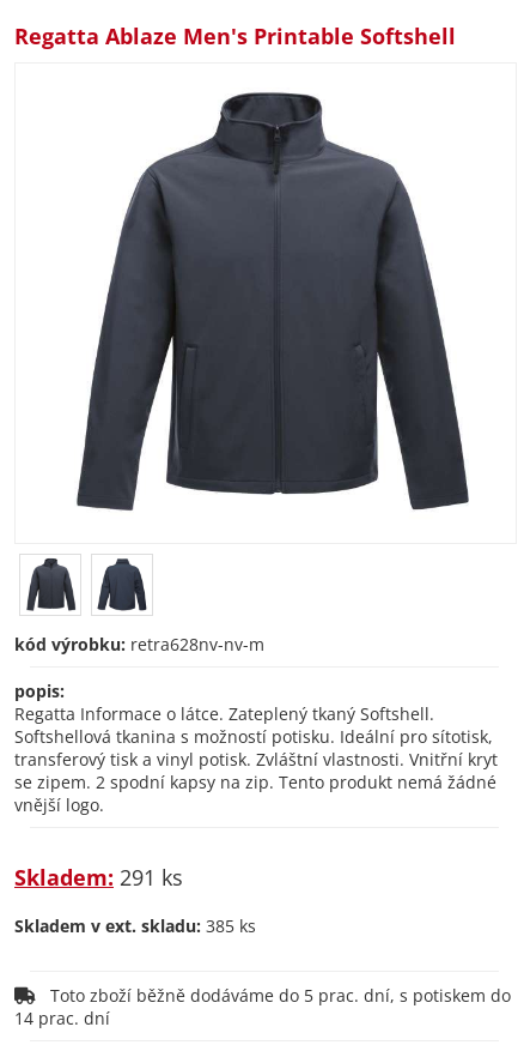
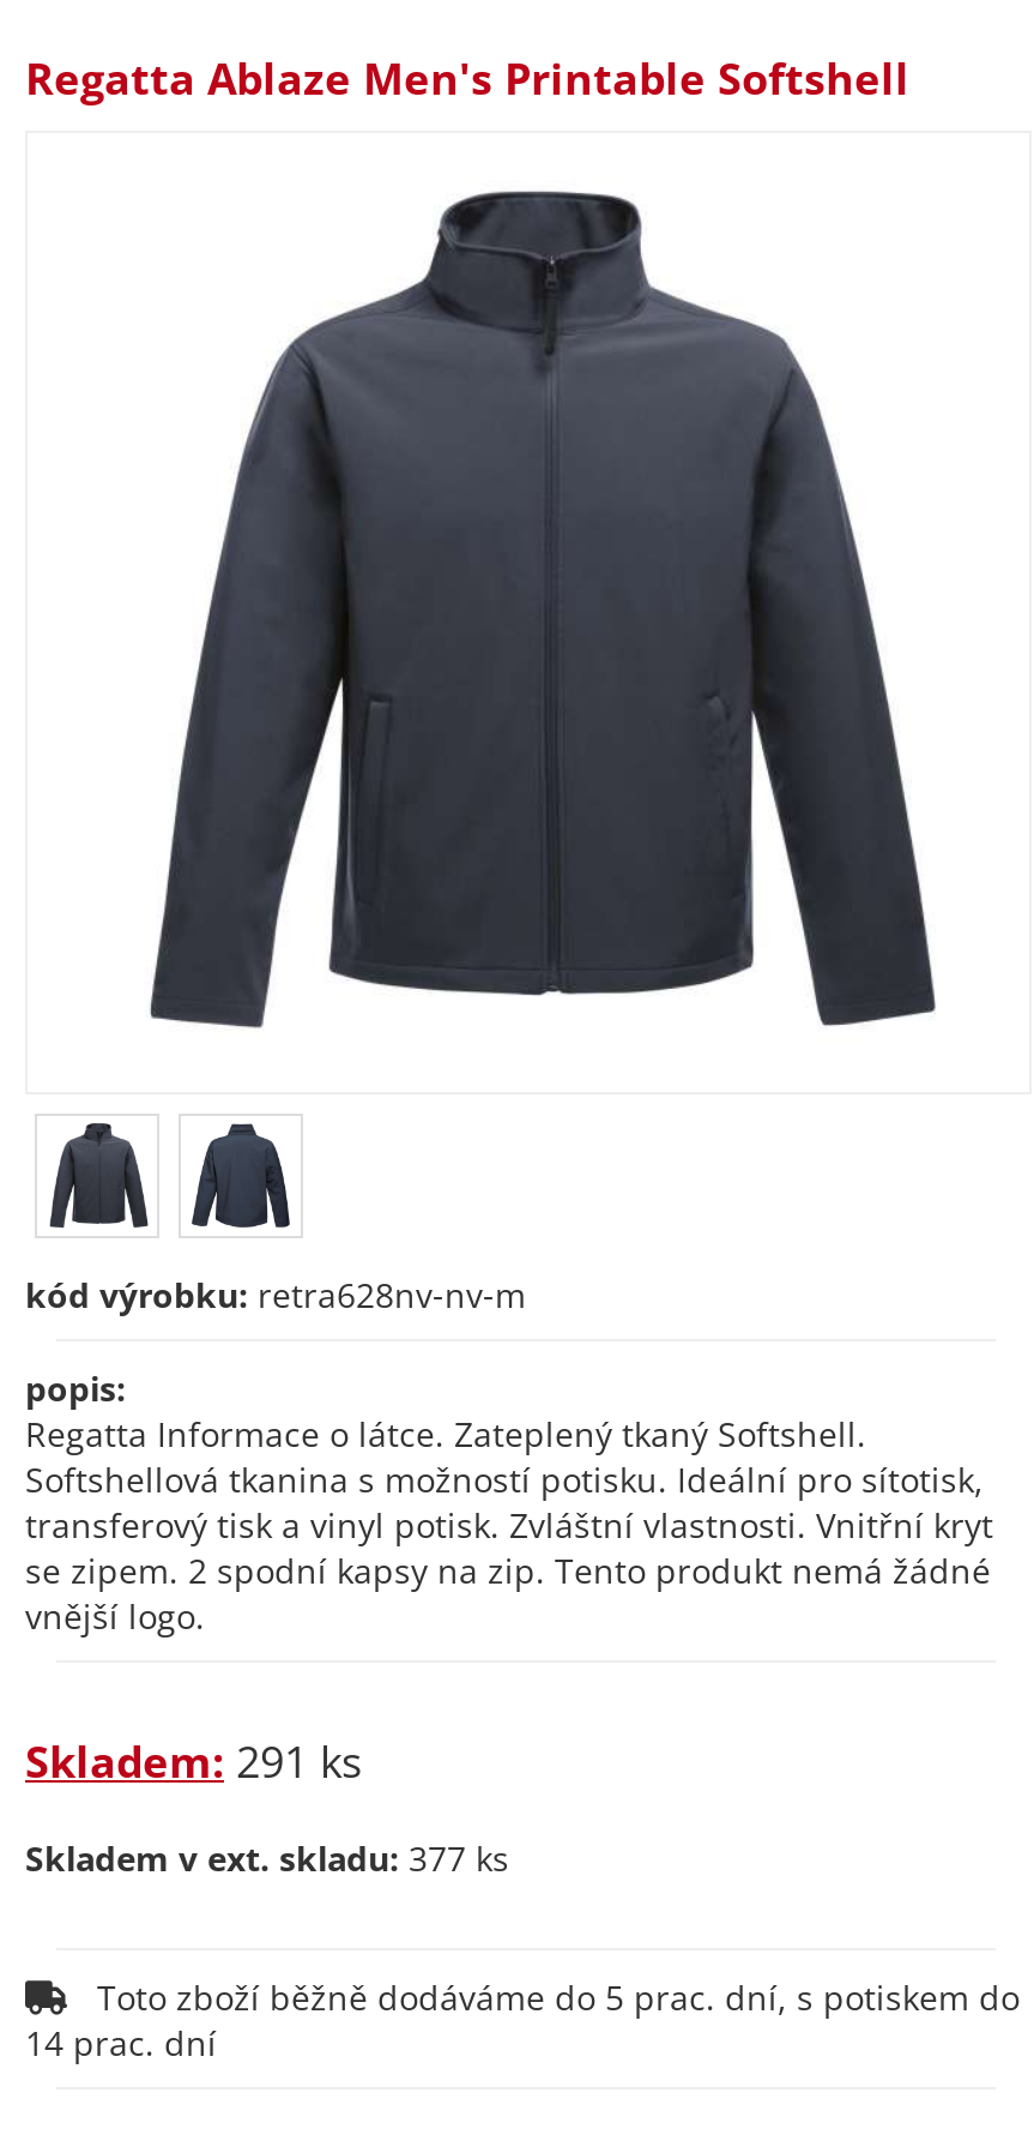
[14,914,256,937] Skladem v ext. skladu: 385 ks -> [25,1835,509,1881] Skladem v ext. skladu: 377 ks

